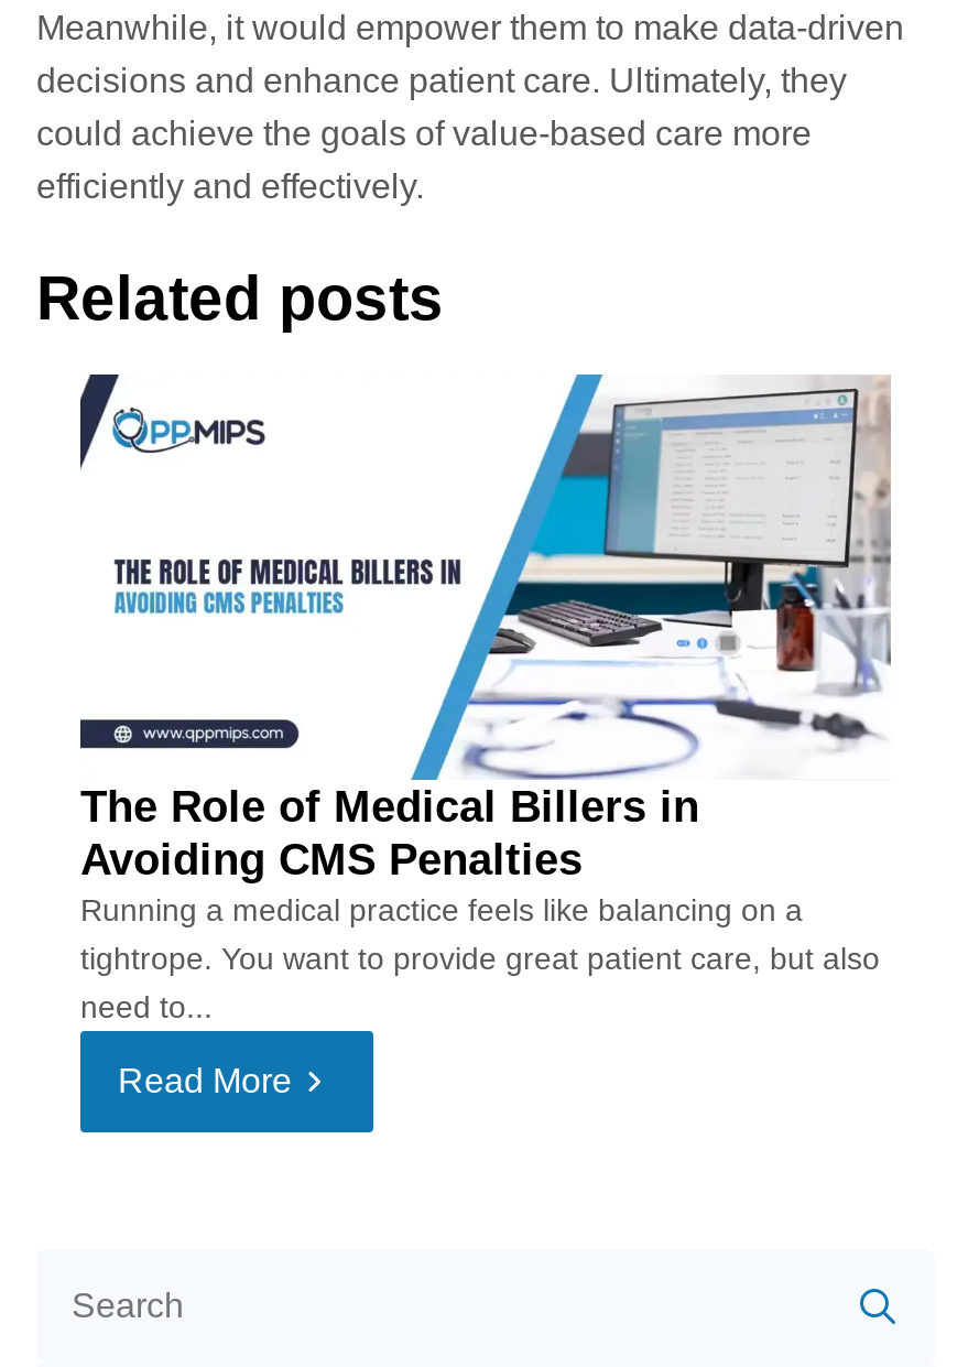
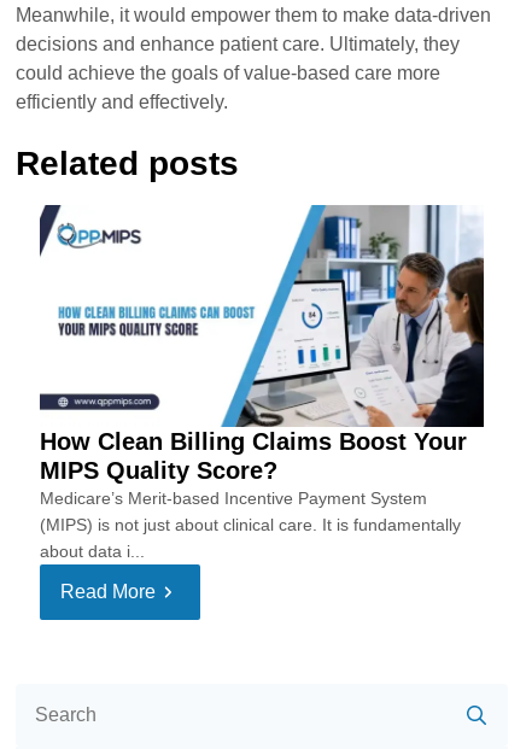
[80,375,891,1024] [image] | The Role of Medical Billers in | Avoiding CMS Penalties | Running a medical practice feels like balancing on a | tightrope. You want to provide great patient care, but also | need to... -> [40,204,485,561] [image] | How Clean Billing Claims Boost Your | MIPS Quality Score? | Medicare’s Merit-based Incentive Payment System | (MIPS) is not just about clinical care. It is fundamentally | about data i...

